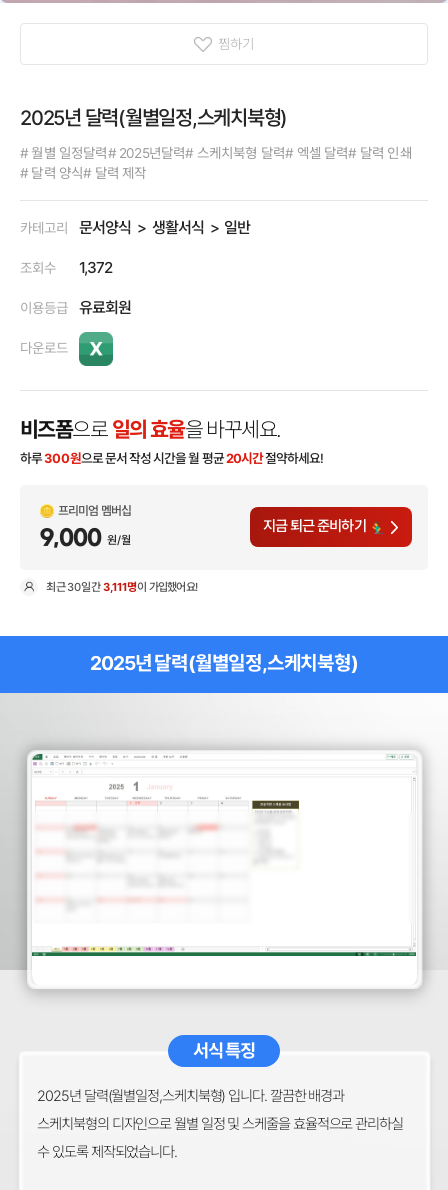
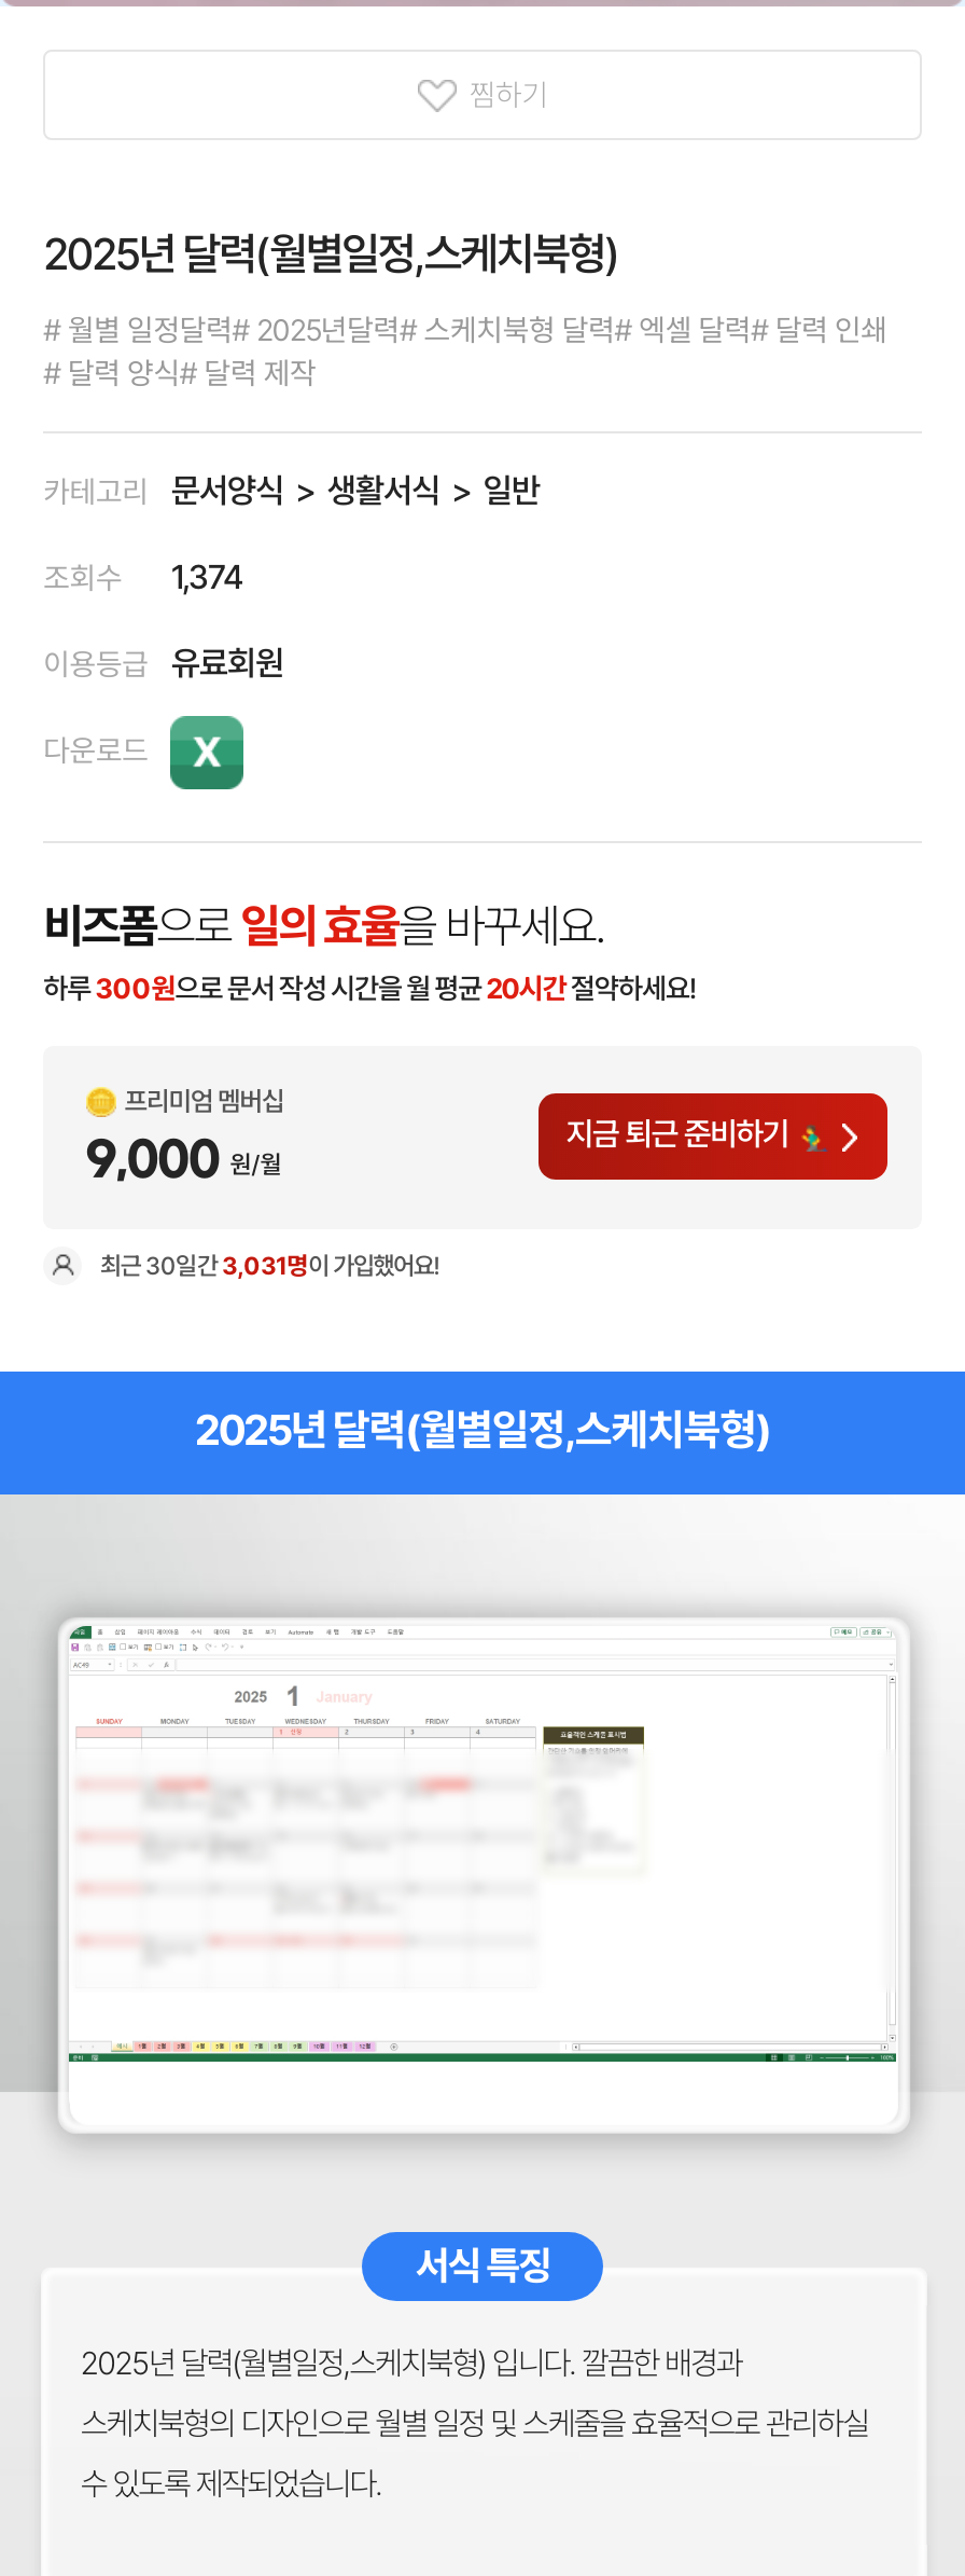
[20,258,112,277] 조회수 1,372 -> [43,556,242,597] 조회수 1,374
[46,579,197,593] 최근 30일간3,111명이 가입했어요! -> [100,1250,438,1280] 최근 30일간3,031명이 가입했어요!

